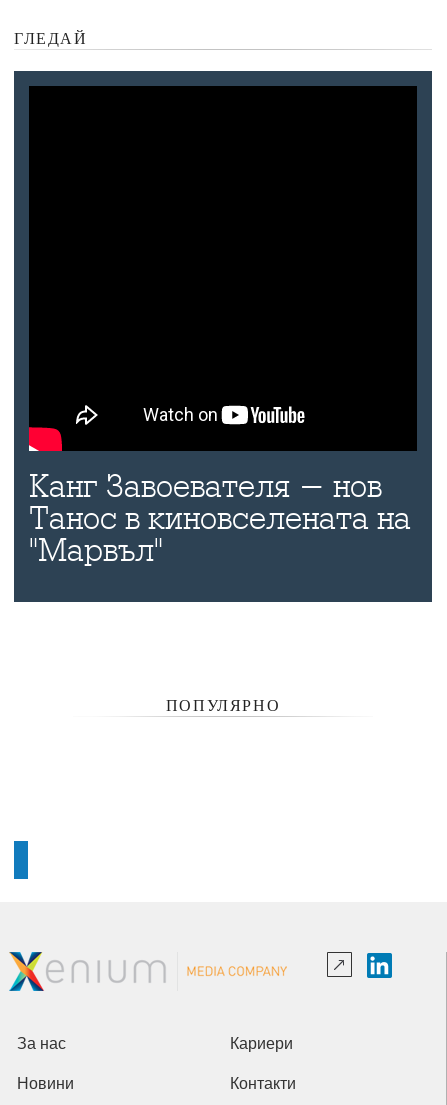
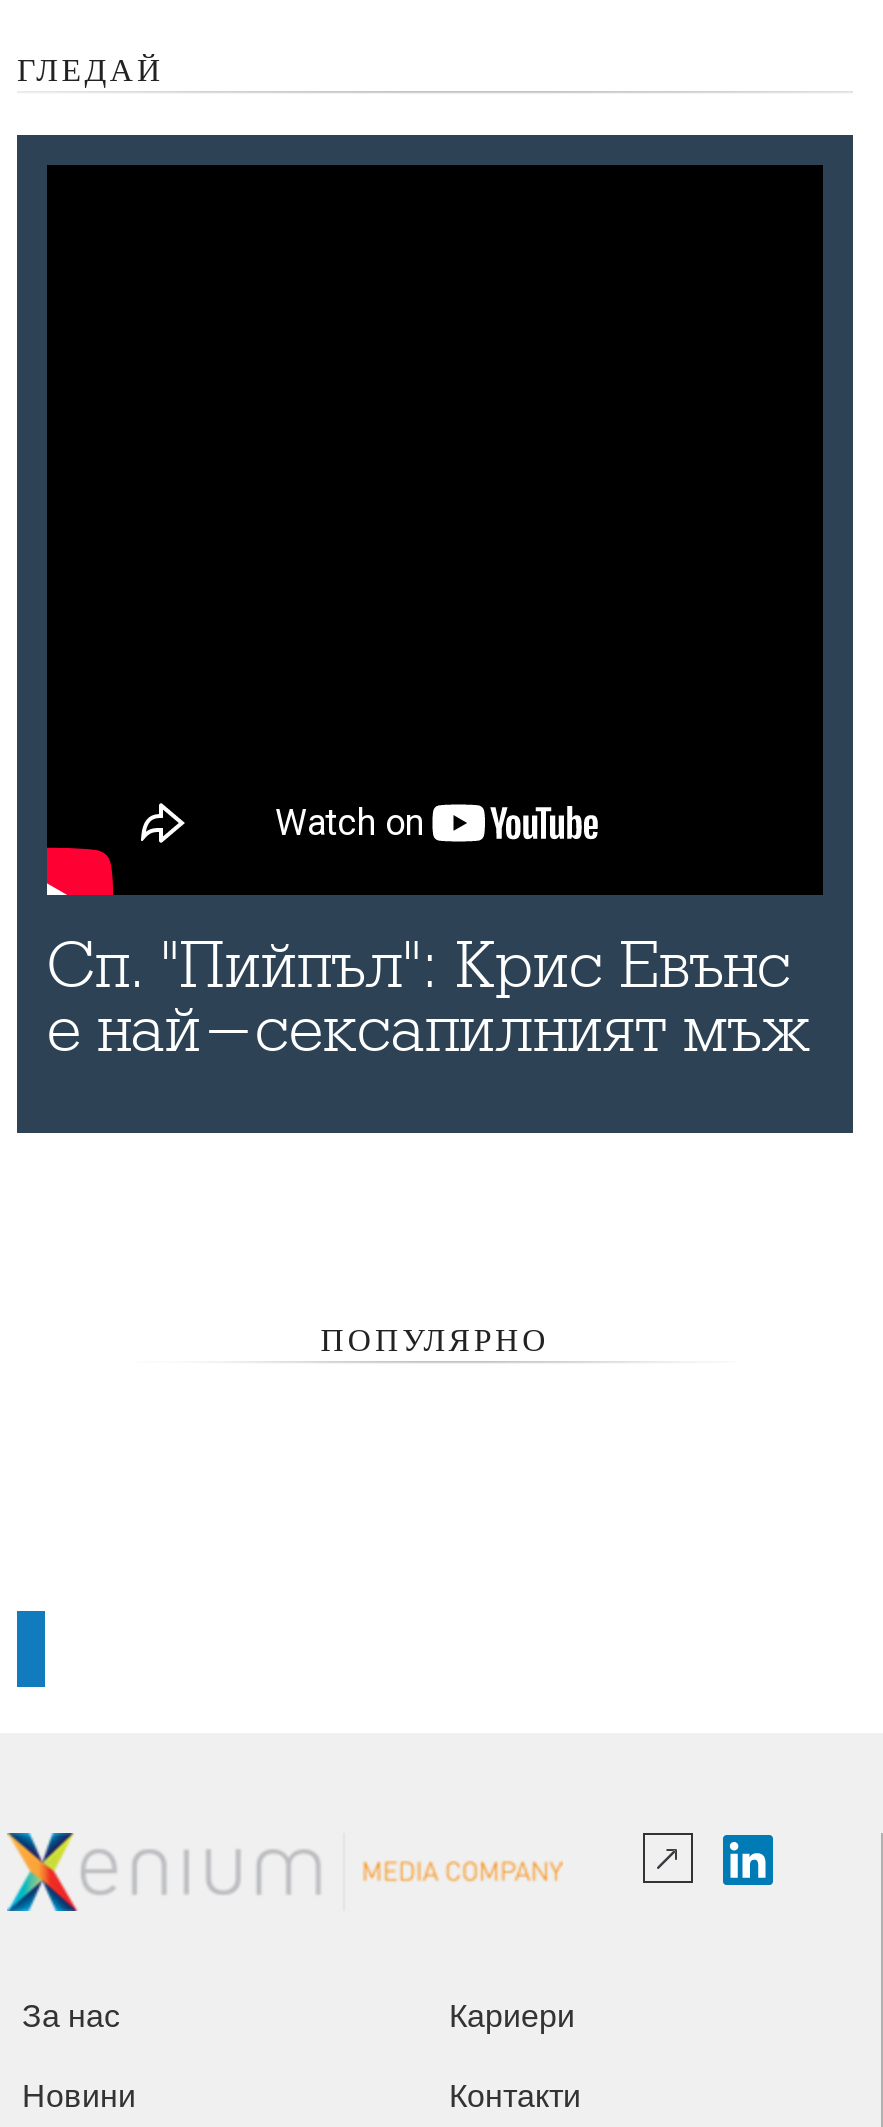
[29,468,411,569] Канг Завоевателя - нов | Танос в киновселената на | "Марвъл" -> [47,930,811,1068] Сп. "Пийпъл": Крис Евънс | е най-сексапилният мъж

